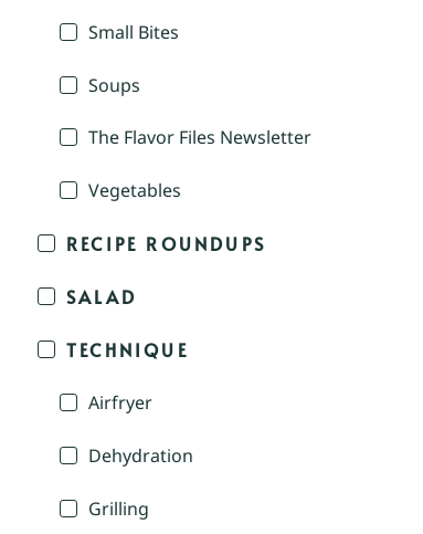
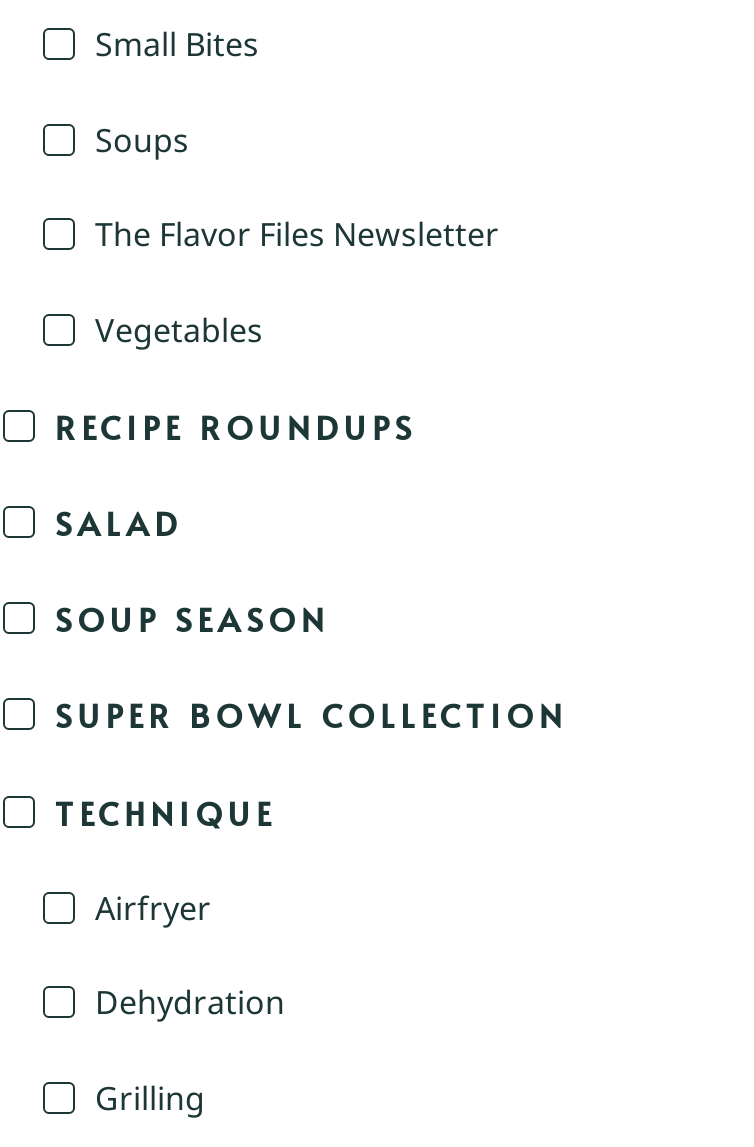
none -> [55,596,567,737] SOUP SEASON | SUPER BOWL COLLECTION

